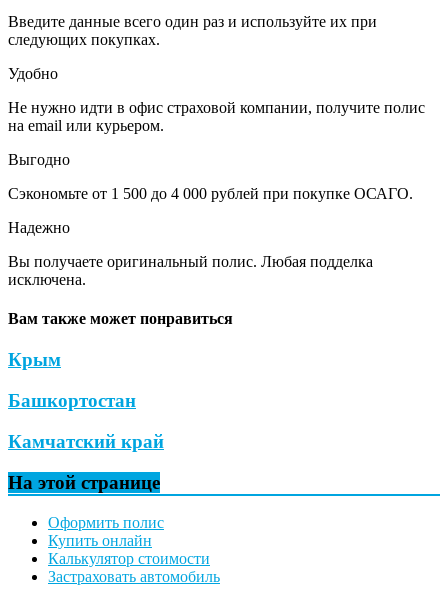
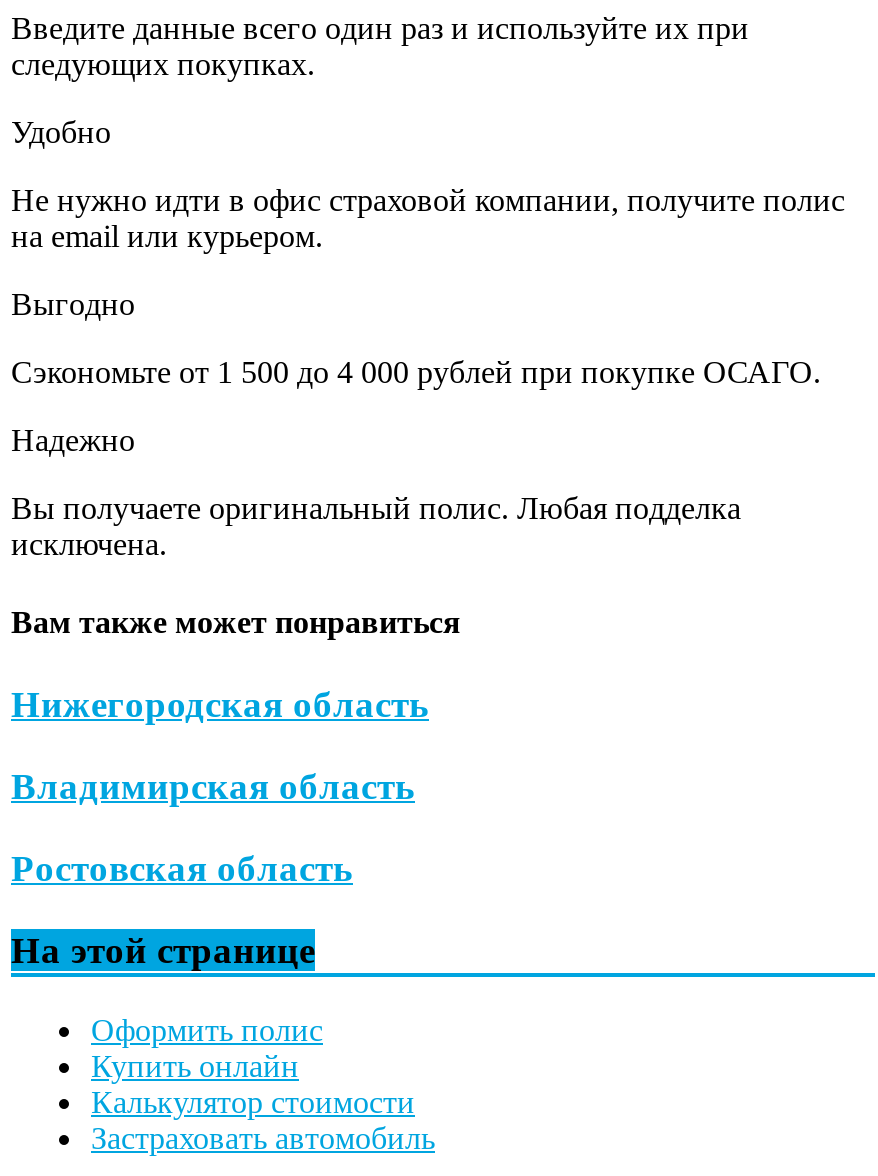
[8,349,61,370] Крым -> [11,684,429,726] Нижегородская область
[8,390,136,411] Башкортостан -> [11,765,415,807] Владимирская область
[8,431,164,452] Камчатский край -> [11,847,353,889] Ростовская область

